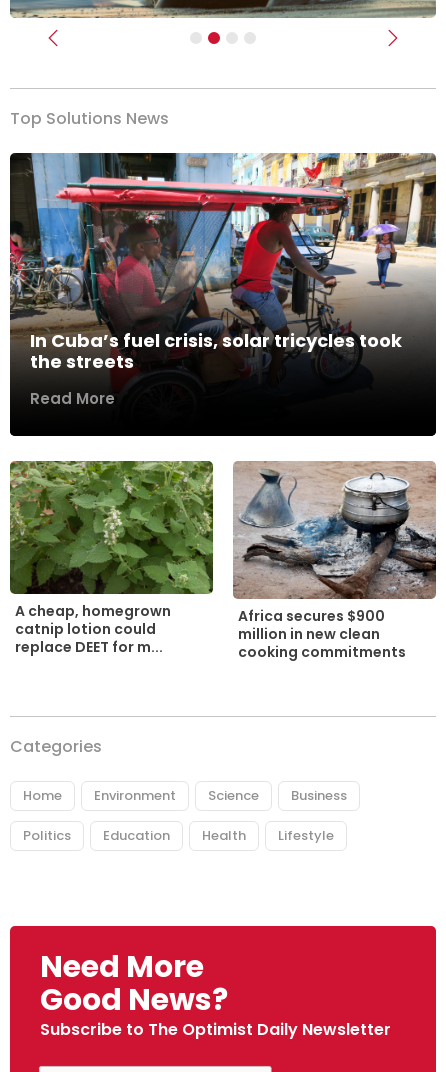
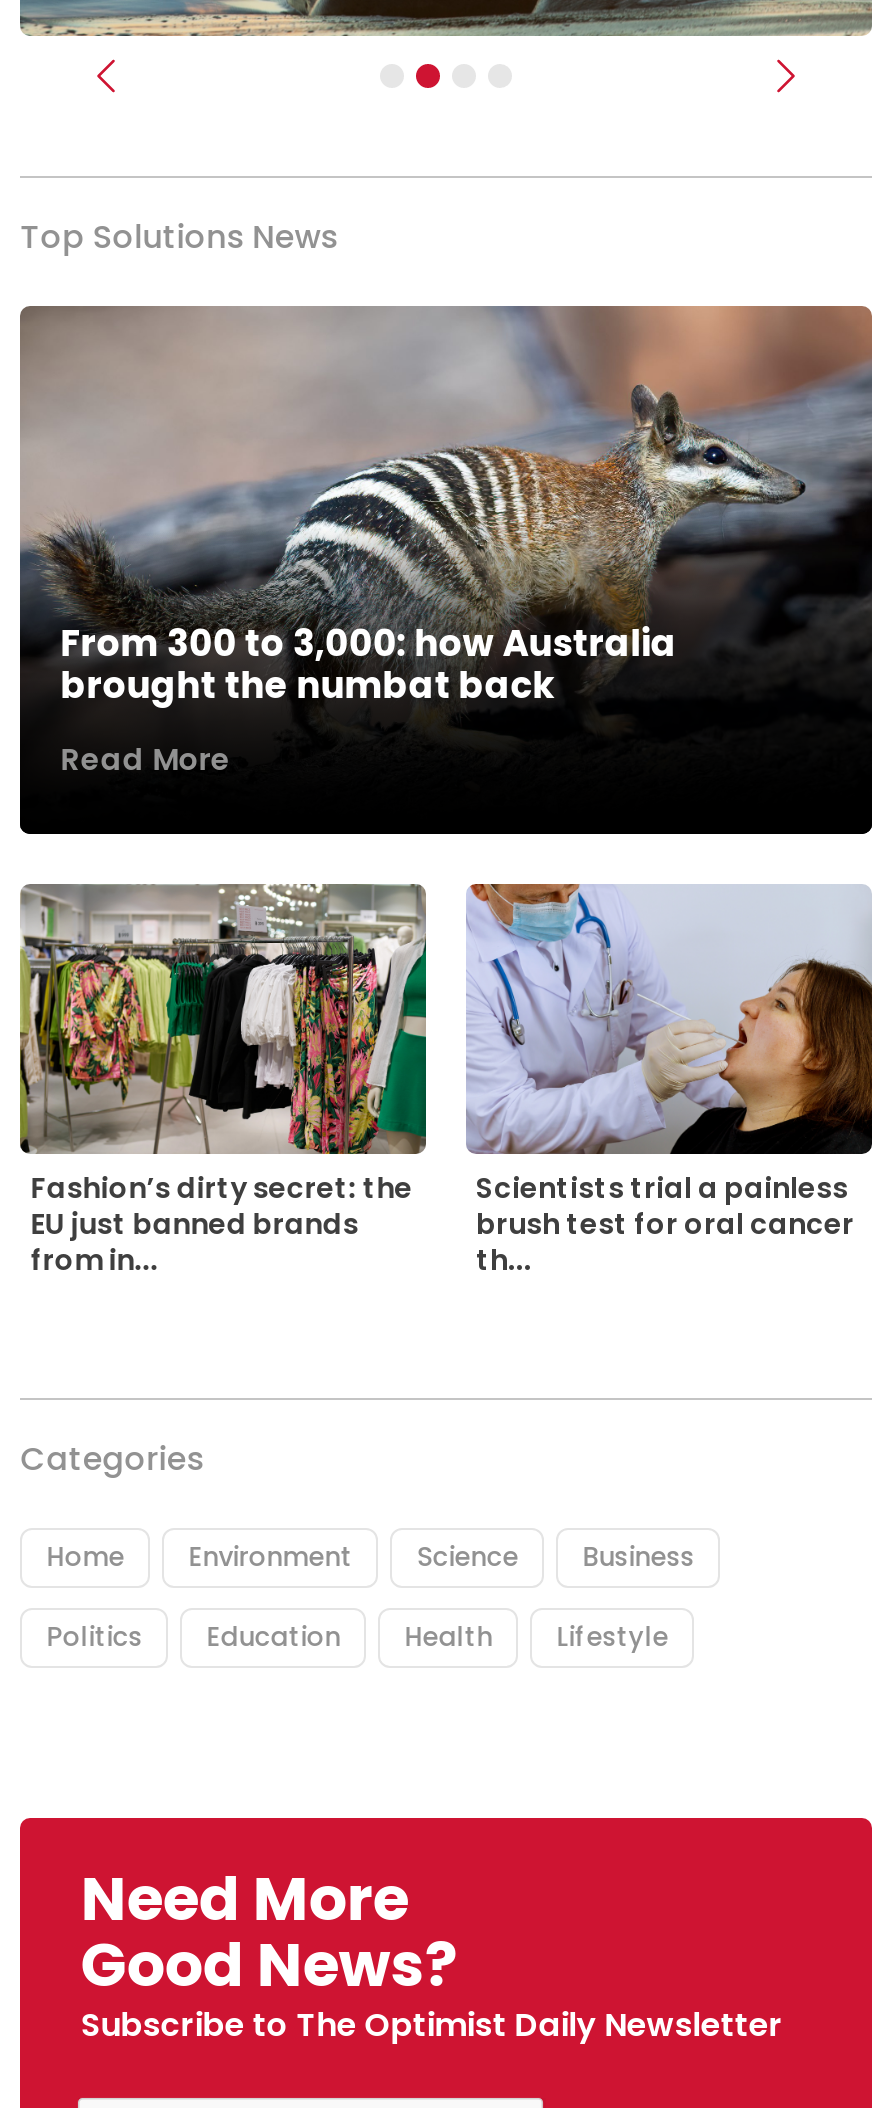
[9,152,436,374] [image] | In Cuba’s fuel crisis, solar tricycles took | the streets -> [20,304,872,709] [image] | From 300 to 3,000: how Australia | brought the numbat back
[10,461,214,657] [image] | A cheap, homegrown | catnip lotion could | replace DEET for m... -> [20,884,428,1279] [image] | Fashion’s dirty secret: the | EU just banned brands | from in...
[233,461,437,662] [image] | Africa secures $900 | million in new clean | cooking commitments -> [466,884,874,1279] [image] | Scientists trial a painless | brush test for oral cancer | th...

